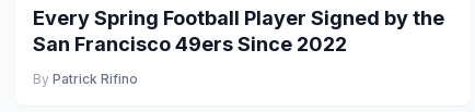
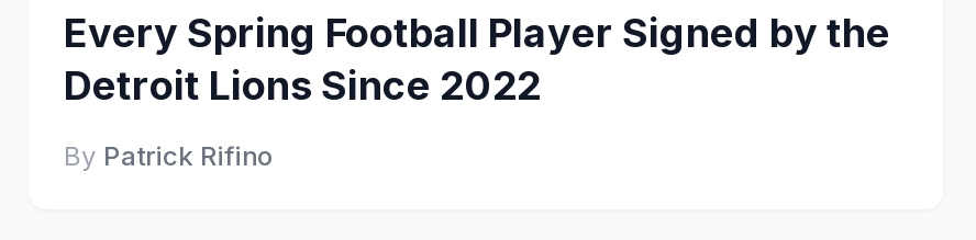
[33,33,347,55] San Francisco 49ers Since 2022 -> [64,62,541,108] Detroit Lions Since 2022

